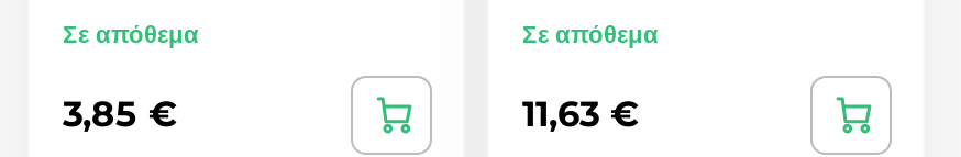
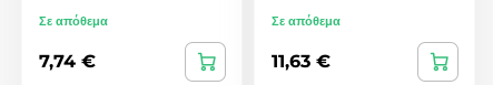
[63,93,177,135] 3,85 € -> [39,51,96,72] 7,74 €

